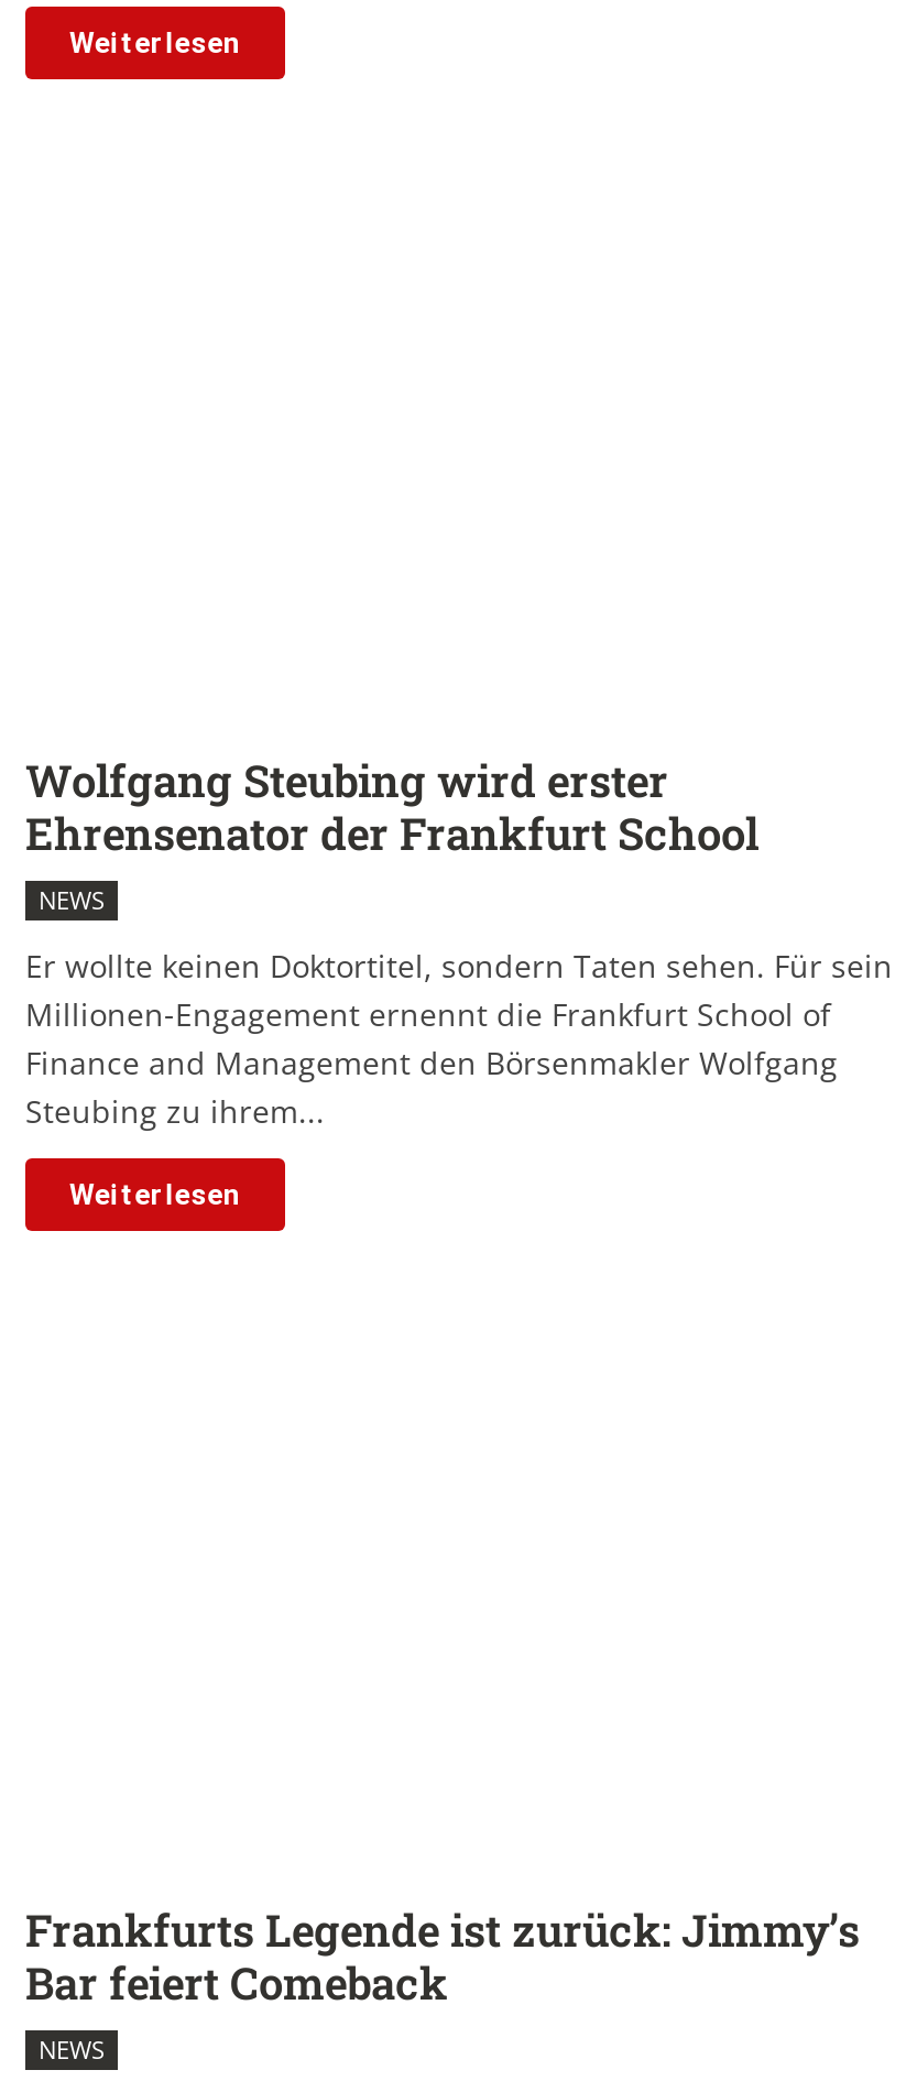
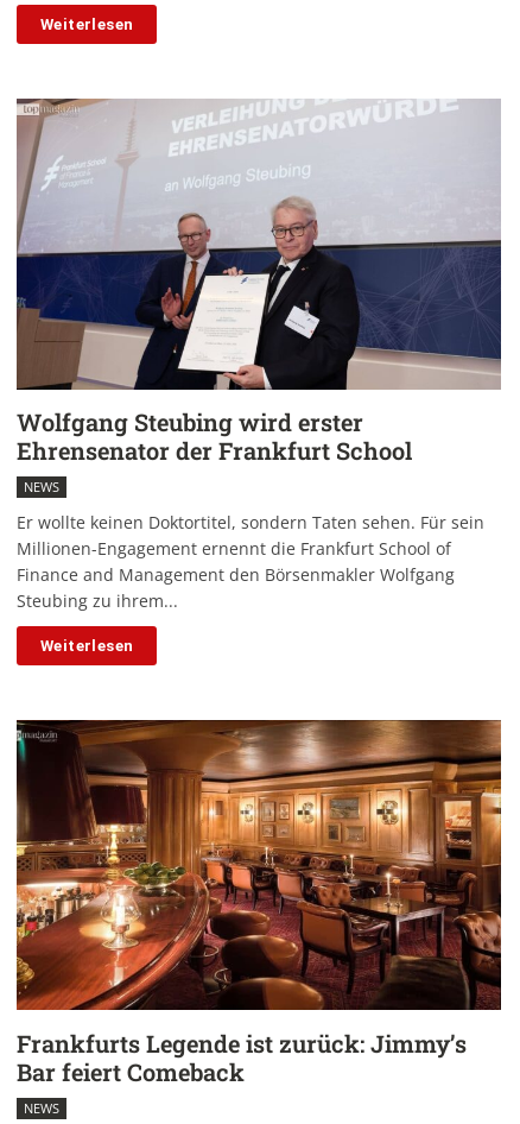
none -> [15,97,502,391] [image]
none -> [15,719,502,1011] [image]

